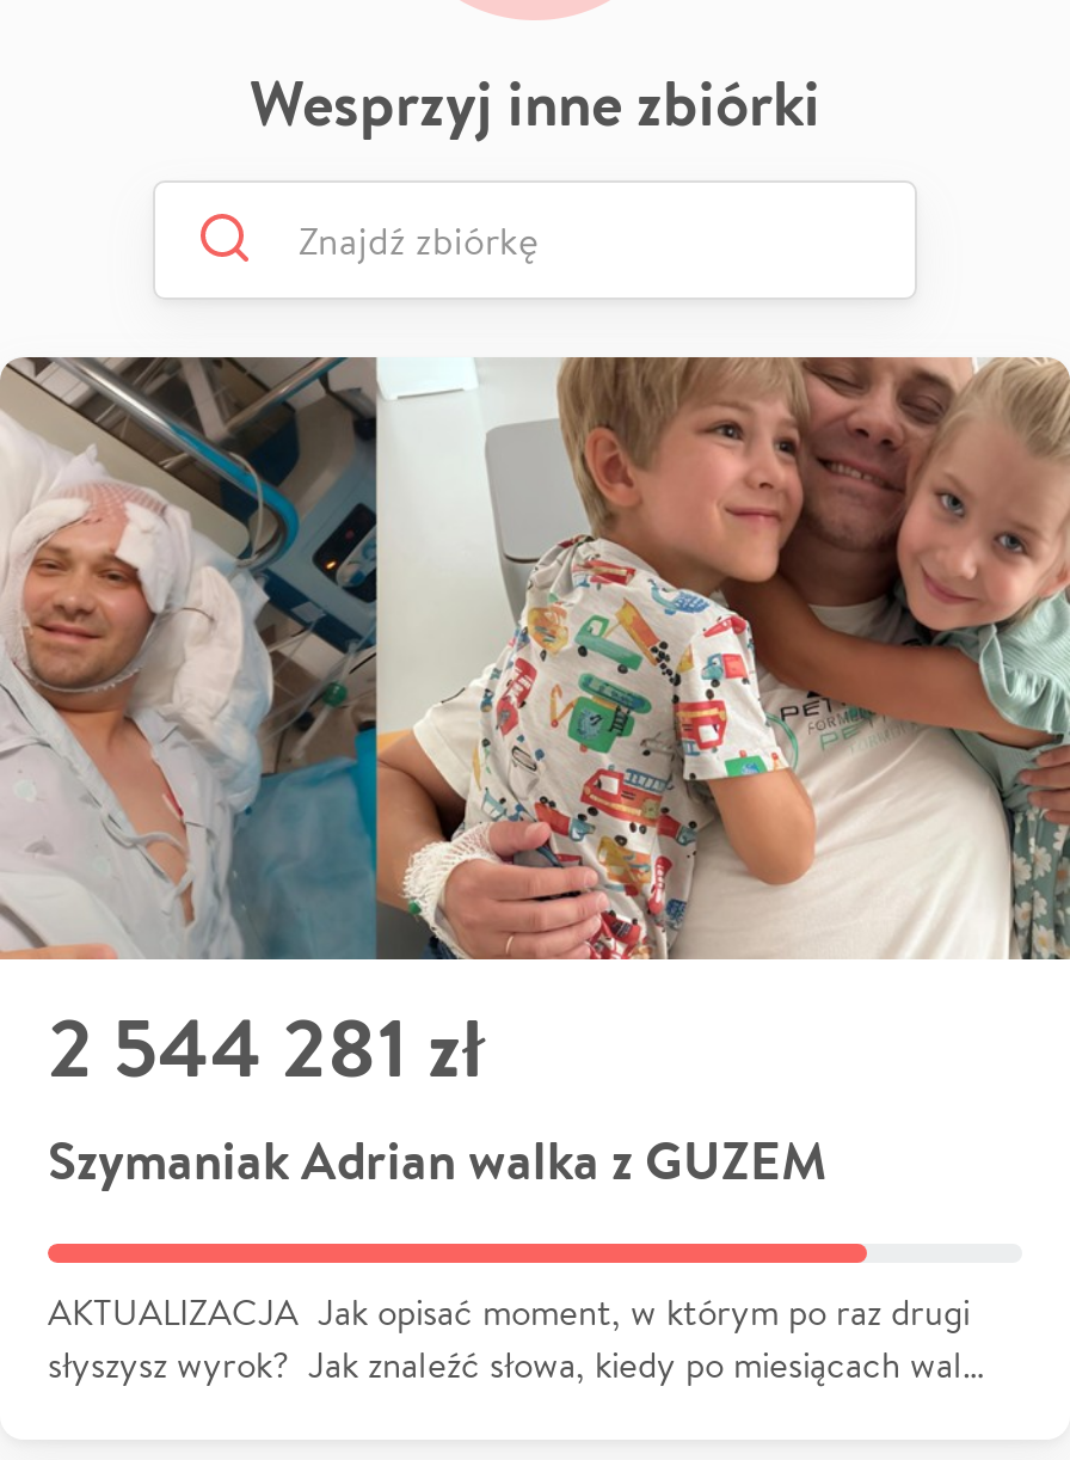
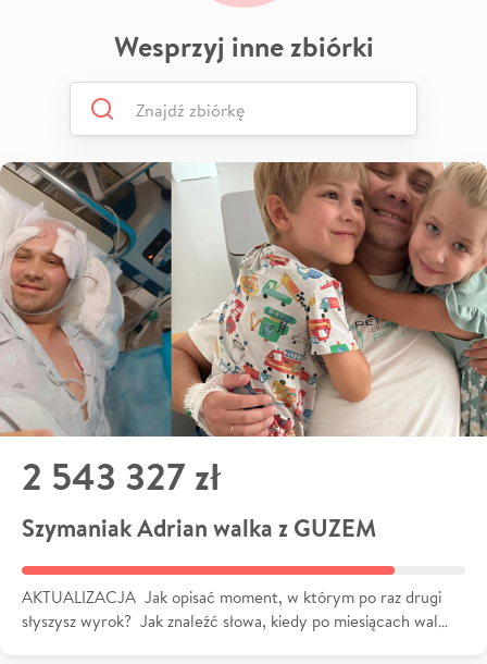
[48,990,485,1102] 2 544 281 zł -> [22,451,221,502] 2 543 327 zł

